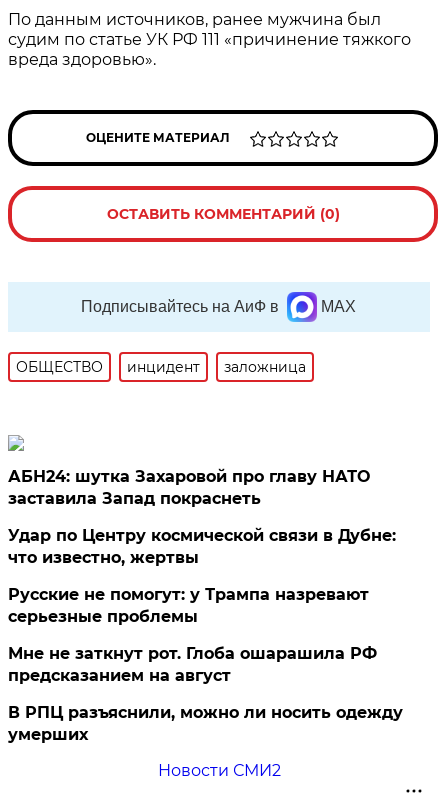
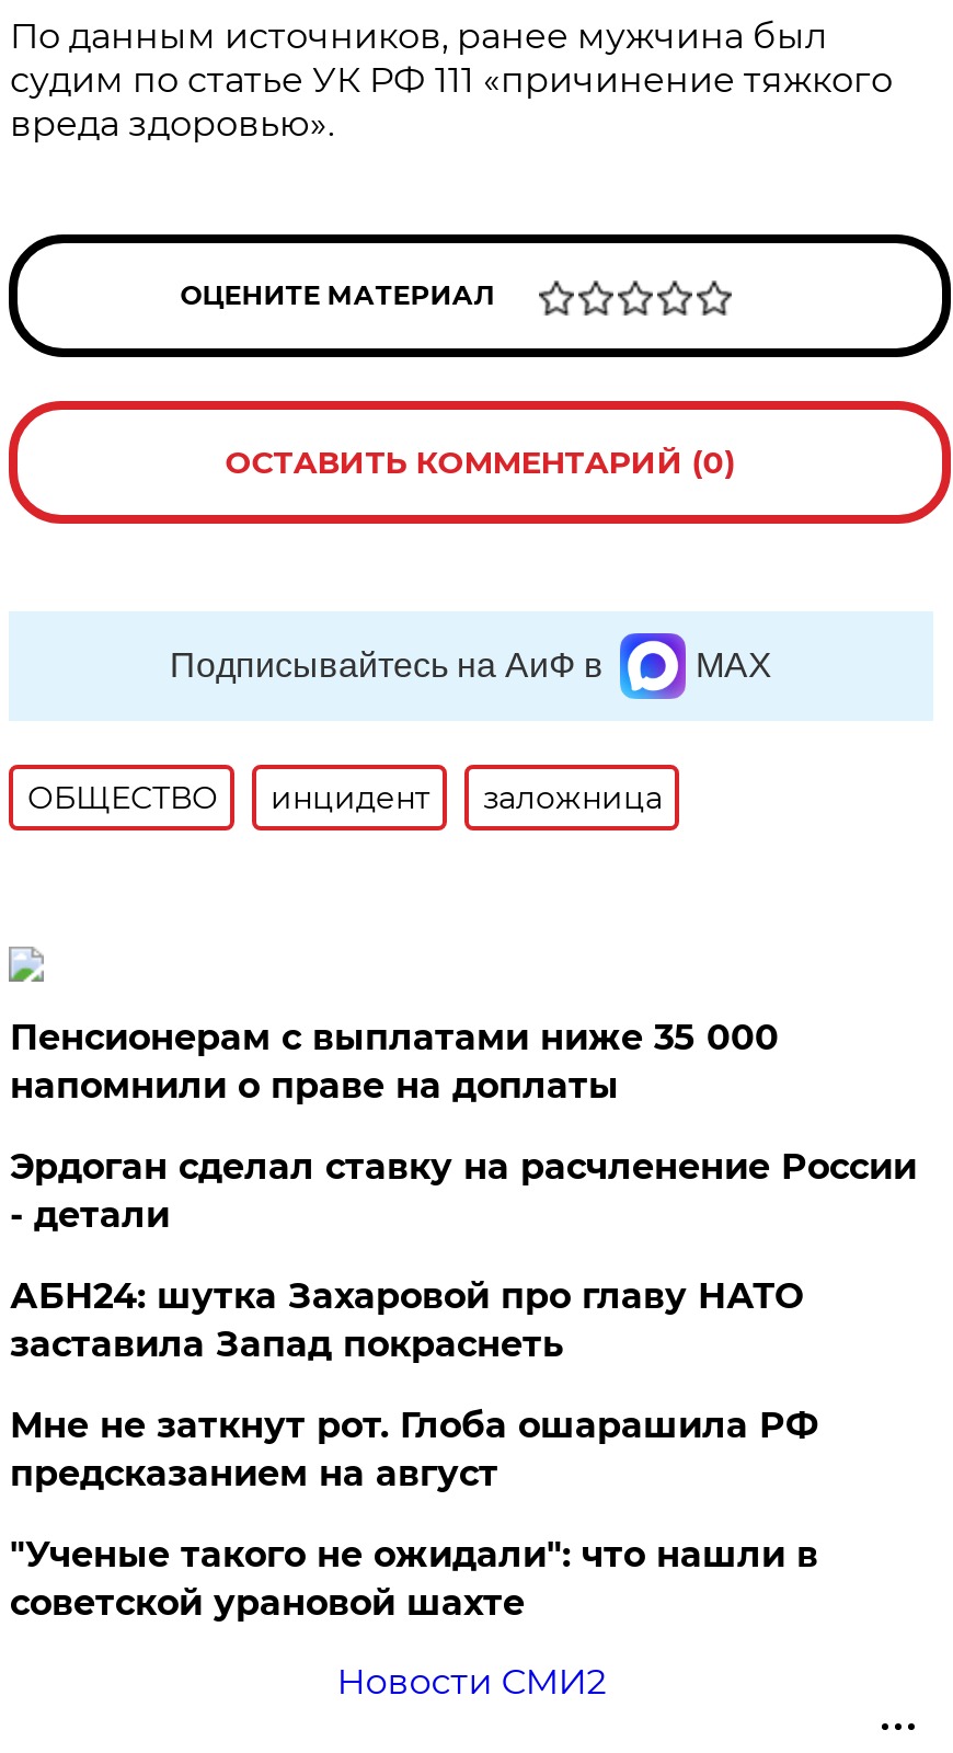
none -> [10,1017,917,1236] Пенсионерам с выплатами ниже 35 000 | напомнили о праве на доплаты | Эрдоган сделал ставку на расчленение России | - детали
moved [8,467,370,508] -> [10,1275,803,1365]: АБН24: шутка Захаровой про главу НАТО | заставила Запад покраснеть
[8,526,396,626] Удар по Центру космической связи в Дубне: | что известно, жертвы | Русские не помогут: у Трампа назревают | серьезные проблемы -> none
[8,703,403,744] В РПЦ разъяснили, можно ли носить одежду | умерших -> [10,1534,818,1624] "Ученые такого не ожидали": что нашли в | советской урановой шахте

